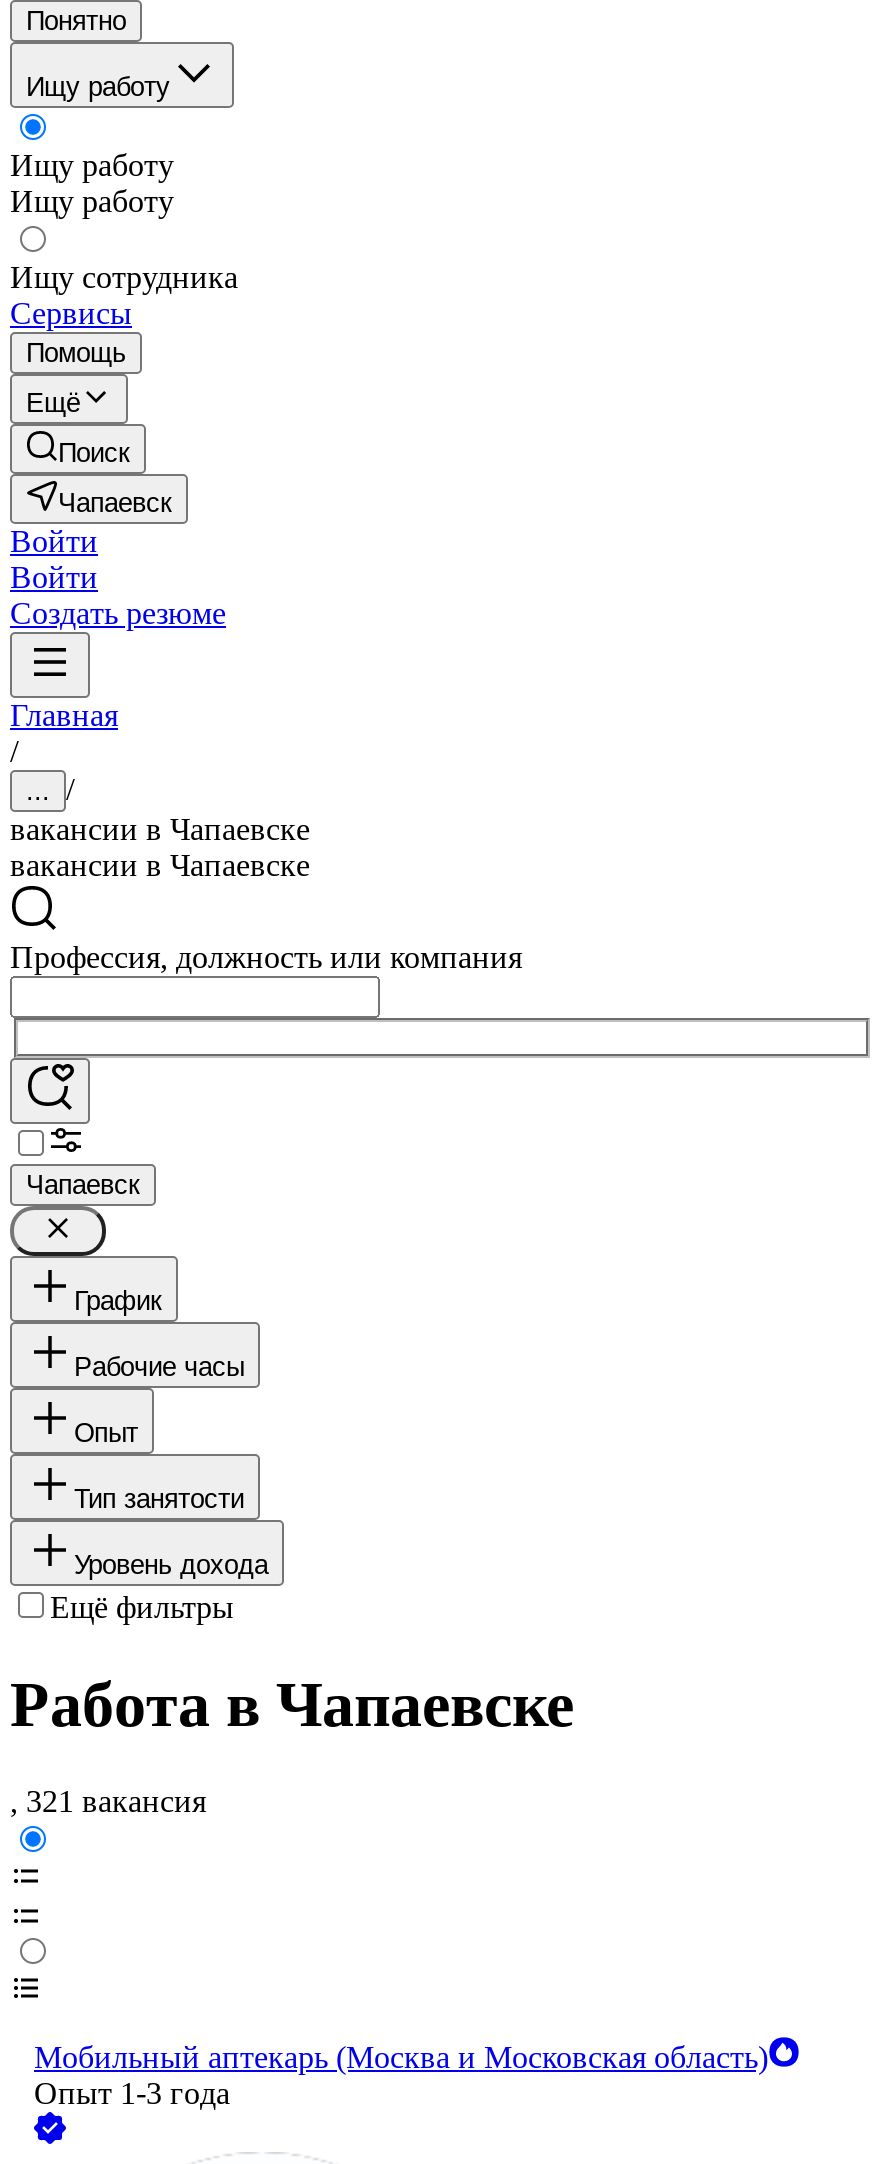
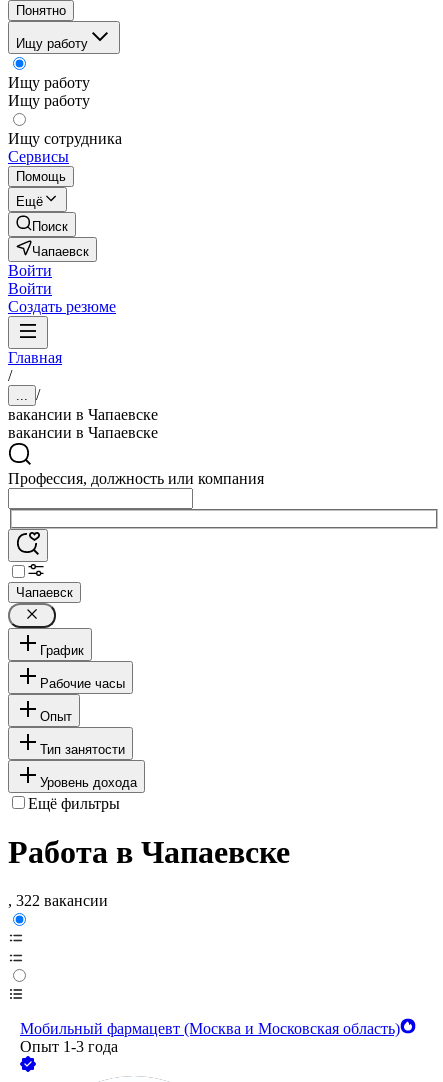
[10,1785,206,1819] , 321 вакансия -> [8,892,108,909] , 322 вакансии
[34,2041,768,2075] Мобильный аптекарь (Москва и Московская область) -> [20,1020,400,1037] Мобильный фармацевт (Москва и Московская область)

